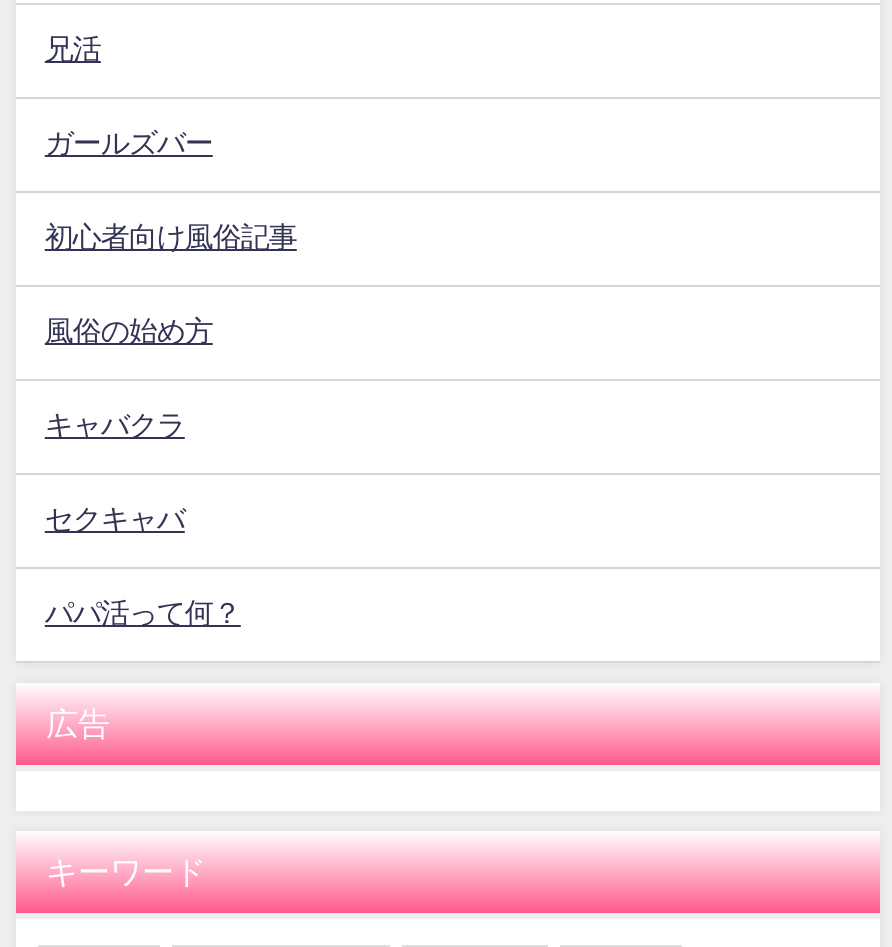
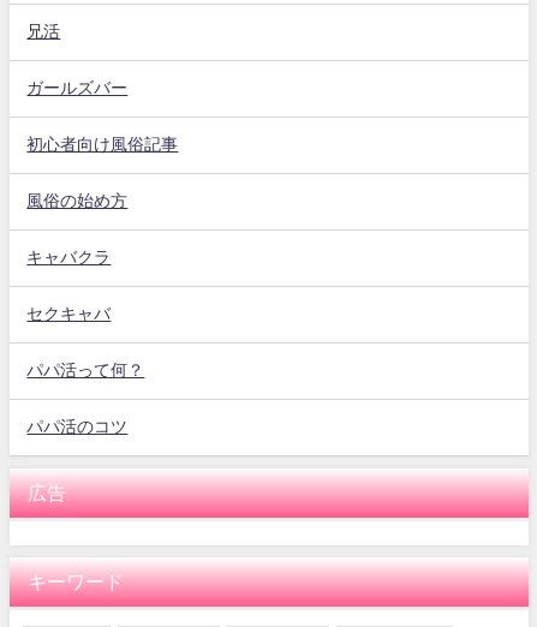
none -> [27,418,128,435] パパ活のコツ

